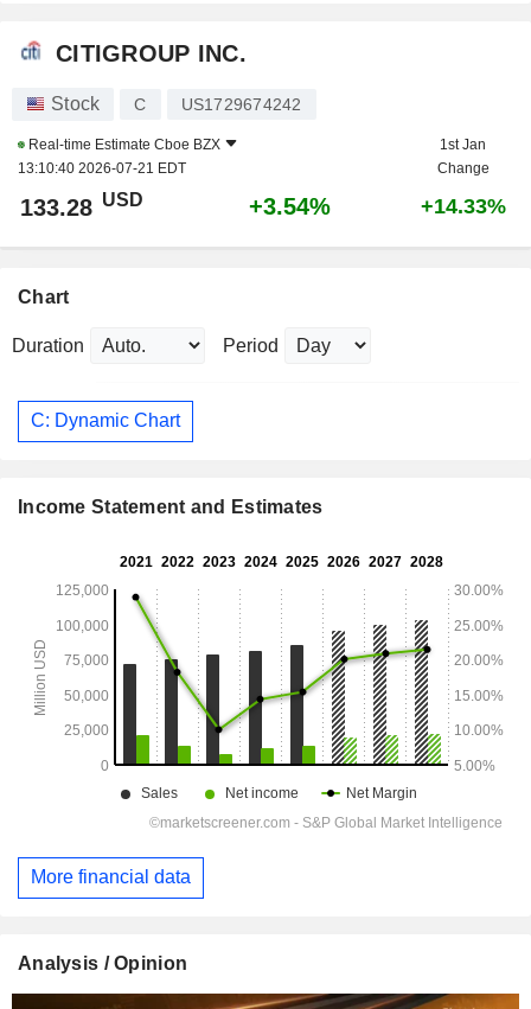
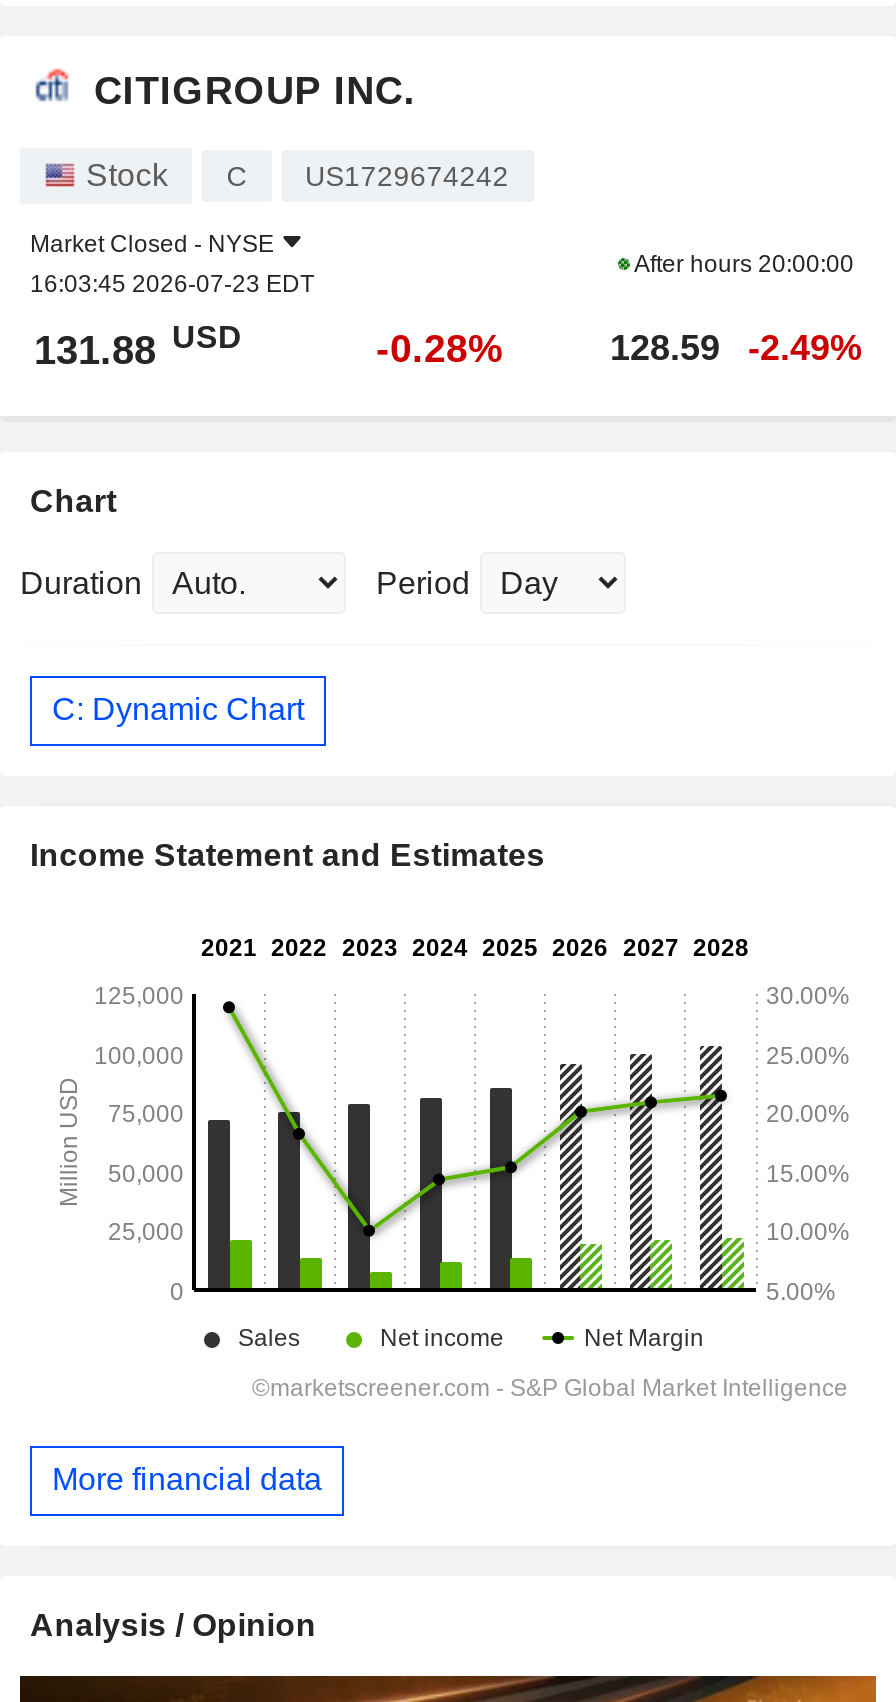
[18,136,220,176] Real-time Estimate Cboe BZX | 13:10:40 2026-07-21 EDT -> [30,229,314,297] Market Closed - NYSE | 16:03:45 2026-07-23 EDT
[437,136,489,176] 1st Jan | Change -> [630,249,854,277] After hours 20:00:00
[20,190,506,220] 133.28 USD | +3.54% | +14.33% -> [34,320,862,371] 131.88 USD | -0.28% | 128.59 | -2.49%

